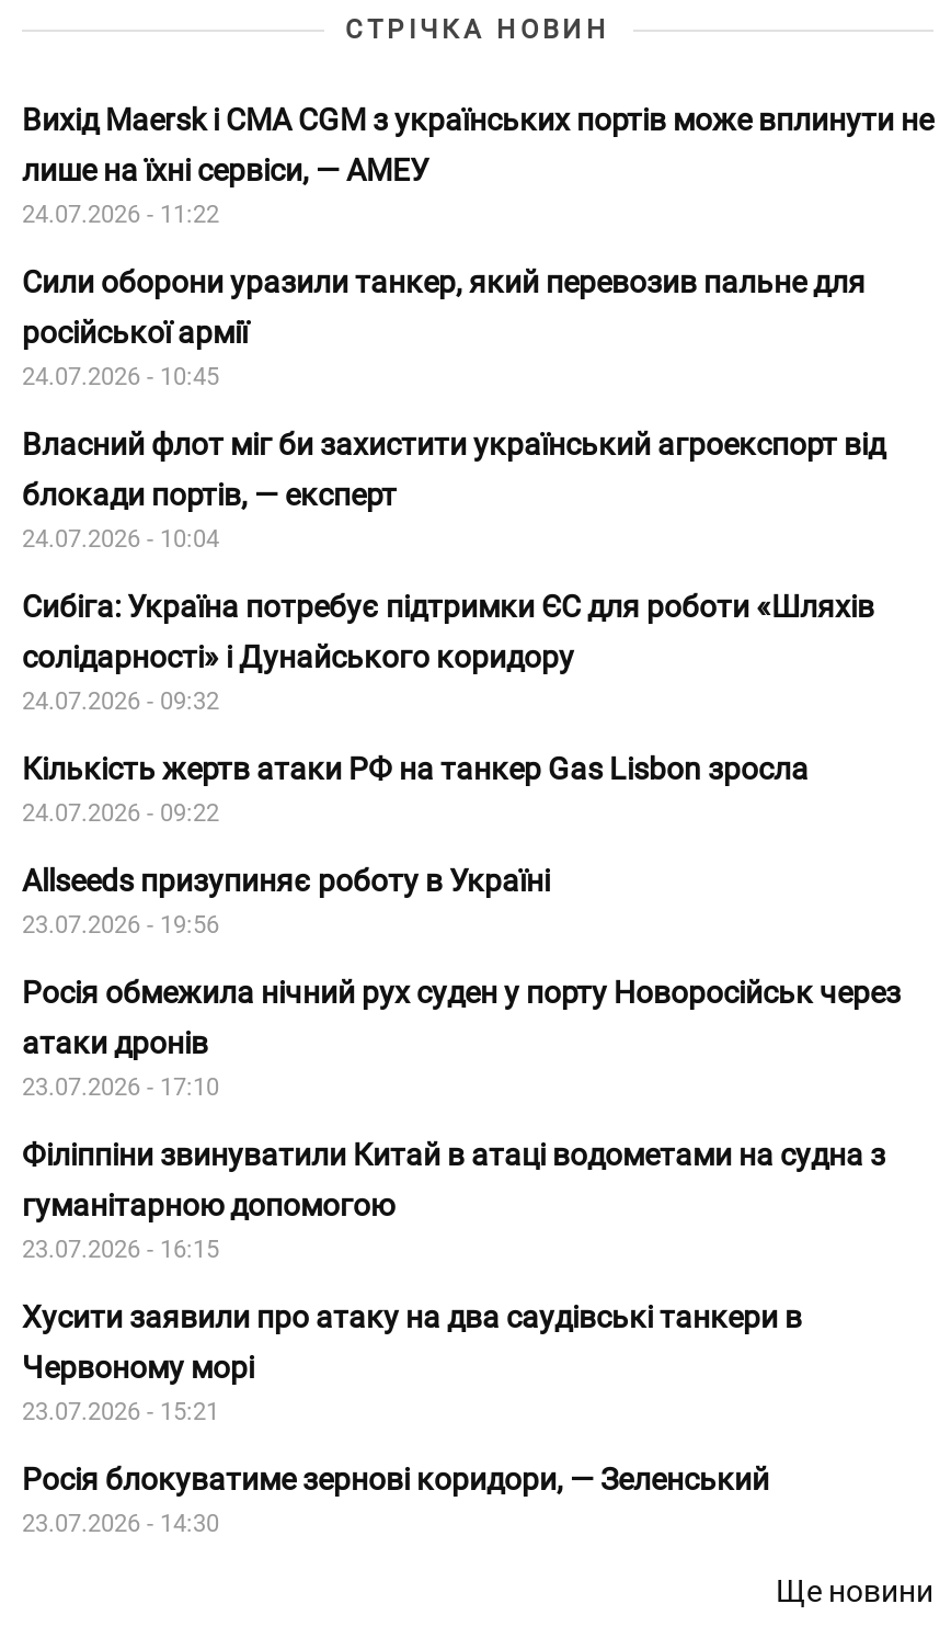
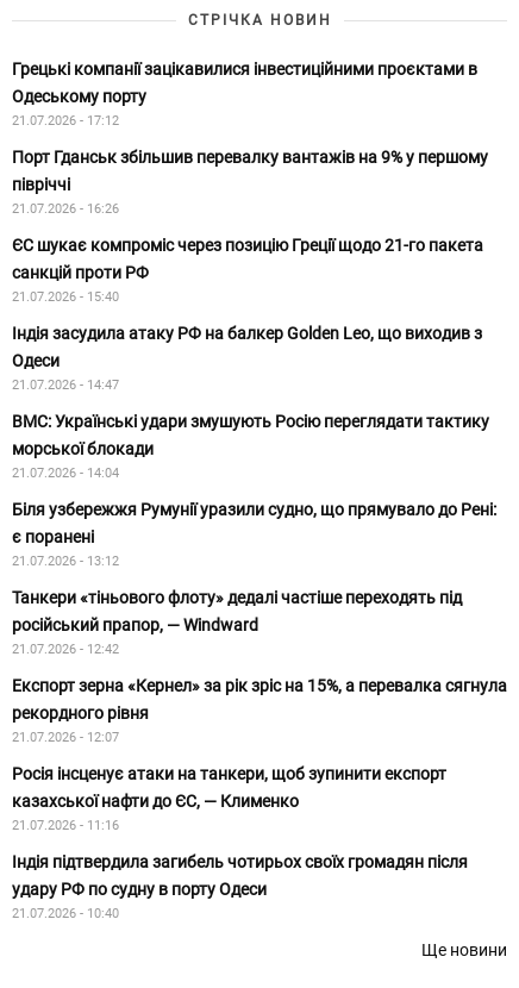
[22,103,933,230] Вихід Maersk і CMA CGM з українських портів може вплинути не | лише на їхні сервіси, — АМЕУ | 24.07.2026 - 11:22 -> [12,60,477,129] Грецькі компанії зацікавилися інвестиційними проєктами в | Одеському порту | 21.07.2026 - 17:12
[22,265,866,392] Сили оборони уразили танкер, який перевозив пальне для | російської армії | 24.07.2026 - 10:45 -> [12,148,488,217] Порт Гданськ збільшив перевалку вантажів на 9% у першому | півріччі | 21.07.2026 - 16:26
[22,427,885,554] Власний флот міг би захистити український агроекспорт від | блокади портів, — експерт | 24.07.2026 - 10:04 -> [12,236,483,305] ЄС шукає компроміс через позицію Греції щодо 21-го пакета | санкцій проти РФ | 21.07.2026 - 15:40
[22,589,874,717] Cибіга: Україна потребує підтримки ЄС для роботи «Шляхів | солідарності» і Дунайського коридору | 24.07.2026 - 09:32 -> [12,324,482,393] Індія засудила атаку РФ на балкер Golden Leo, що виходив з | Одеси | 21.07.2026 - 14:47
[22,752,809,828] Кількість жертв атаки РФ на танкер Gas Lisbon зросла | 24.07.2026 - 09:22 -> [12,412,489,481] ВМС: Українські удари змушують Росію переглядати тактику | морської блокади | 21.07.2026 - 14:04
[22,864,550,940] Allseeds призупиняє роботу в Україні | 23.07.2026 - 19:56 -> [12,500,496,569] Біля узбережжя Румунії уразили судно, що прямувало до Рені: | є поранені | 21.07.2026 - 13:12
[22,975,901,1103] Росія обмежила нічний рух суден у порту Новоросійськ через | атаки дронів | 23.07.2026 - 17:10 -> [12,588,462,657] Танкери «тіньового флоту» дедалі частіше переходять під | російський прапор, — Windward | 21.07.2026 - 12:42
[22,1138,885,1265] Філіппіни звинуватили Китай в атаці водометами на судна з | гуманітарною допомогою | 23.07.2026 - 16:15 -> [12,676,507,746] Експорт зерна «Кернел» за рік зріс на 15%, а перевалка сягнула | рекордного рівня | 21.07.2026 - 12:07
[22,1300,802,1427] Хусити заявили про атаку на два саудівські танкери в | Червоному морі | 23.07.2026 - 15:21 -> [12,765,446,834] Росія інсценує атаки на танкери, щоб зупинити експорт | казахської нафти до ЄС, — Клименко | 21.07.2026 - 11:16
[22,1462,776,1539] Росія блокуватиме зернові коридори, — Зеленський | 23.07.2026 - 14:30 -> [12,853,468,922] Індія підтвердила загибель чотирьох своїх громадян після | удару РФ по судну в порту Одеси | 21.07.2026 - 10:40

